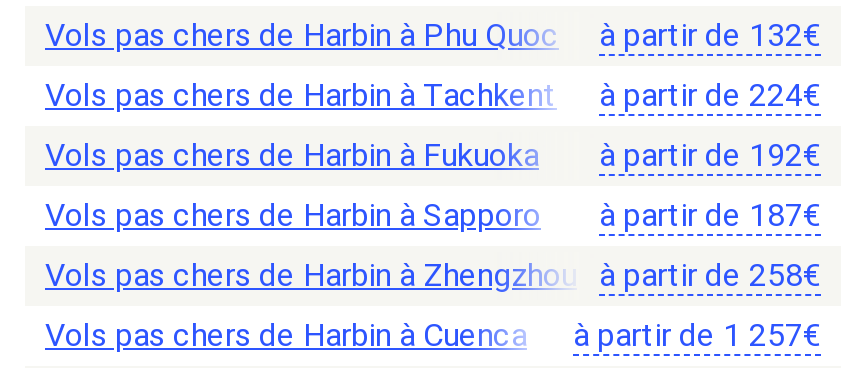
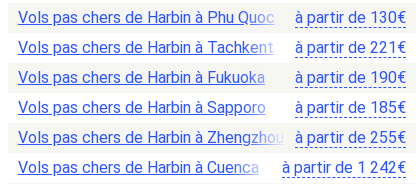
[45,16,821,54] Vols pas chers de Harbin à Phu Quoc à partir de 132€ -> [18,8,406,27] Vols pas chers de Harbin à Phu Quoc à partir de 130€
[45,76,821,114] Vols pas chers de Harbin à Tachkent à partir de 224€ -> [18,38,406,57] Vols pas chers de Harbin à Tachkent à partir de 221€
[45,136,821,174] Vols pas chers de Harbin à Fukuoka à partir de 192€ -> [18,68,406,87] Vols pas chers de Harbin à Fukuoka à partir de 190€
[45,196,821,234] Vols pas chers de Harbin à Sapporo à partir de 187€ -> [18,98,406,117] Vols pas chers de Harbin à Sapporo à partir de 185€
[45,256,821,294] Vols pas chers de Harbin à Zhengzhou à partir de 258€ -> [18,128,406,147] Vols pas chers de Harbin à Zhengzhou à partir de 255€
[45,316,821,354] Vols pas chers de Harbin à Cuenca à partir de 1 257€ -> [18,158,406,177] Vols pas chers de Harbin à Cuenca à partir de 1 242€

